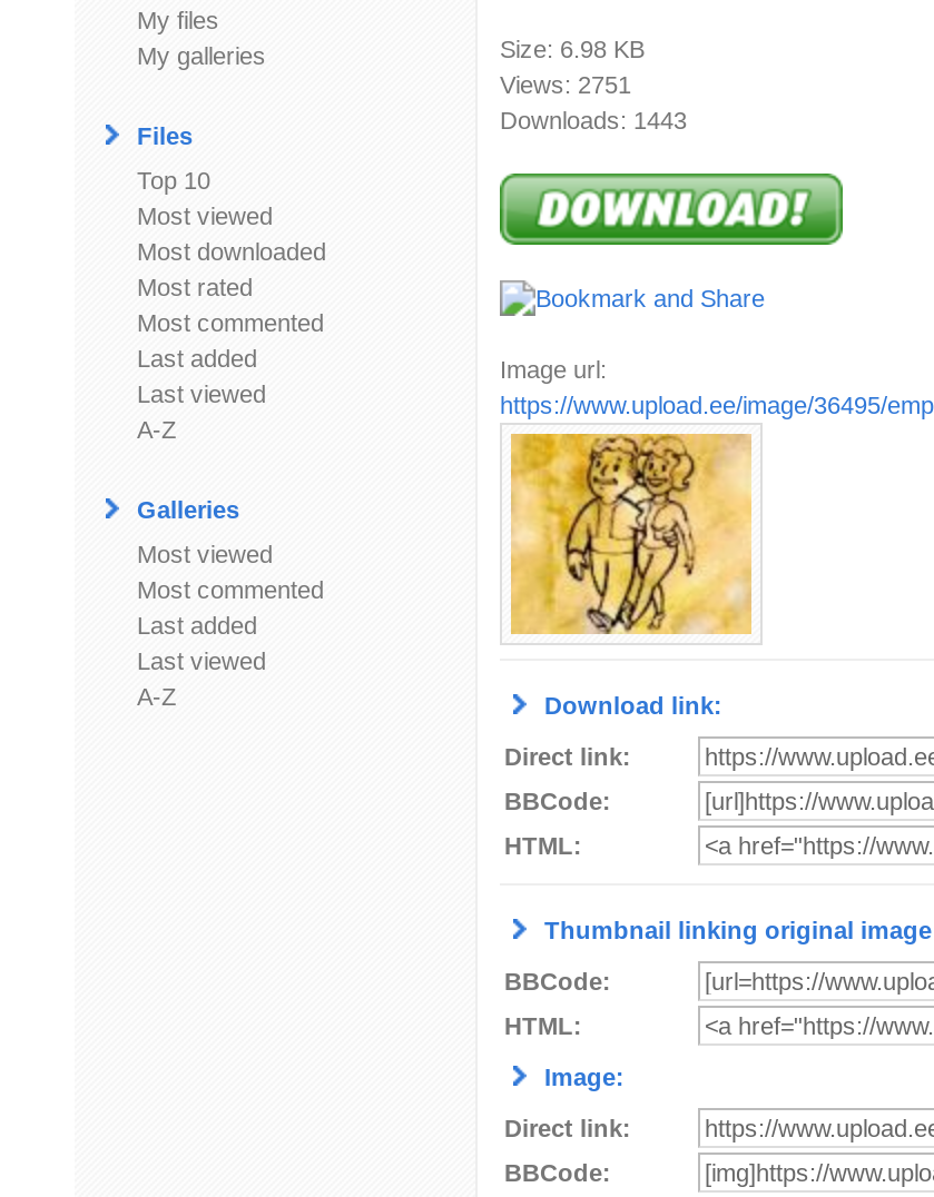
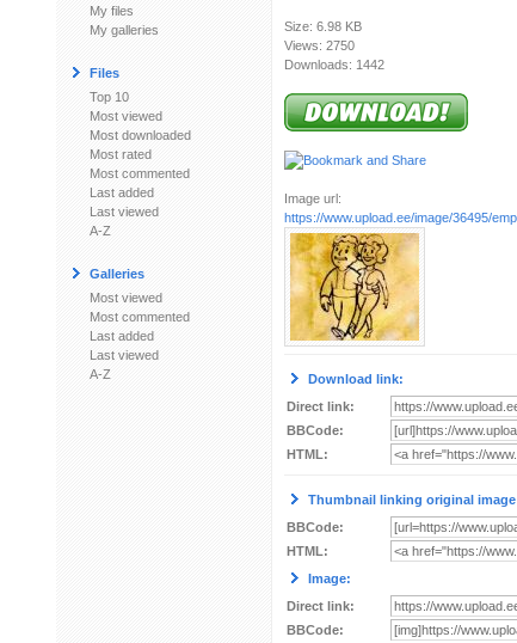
[500,71,631,98] Views: 2751 -> [284,38,355,53] Views: 2750
[500,107,687,133] Downloads: 1443 -> [284,57,384,72] Downloads: 1442

